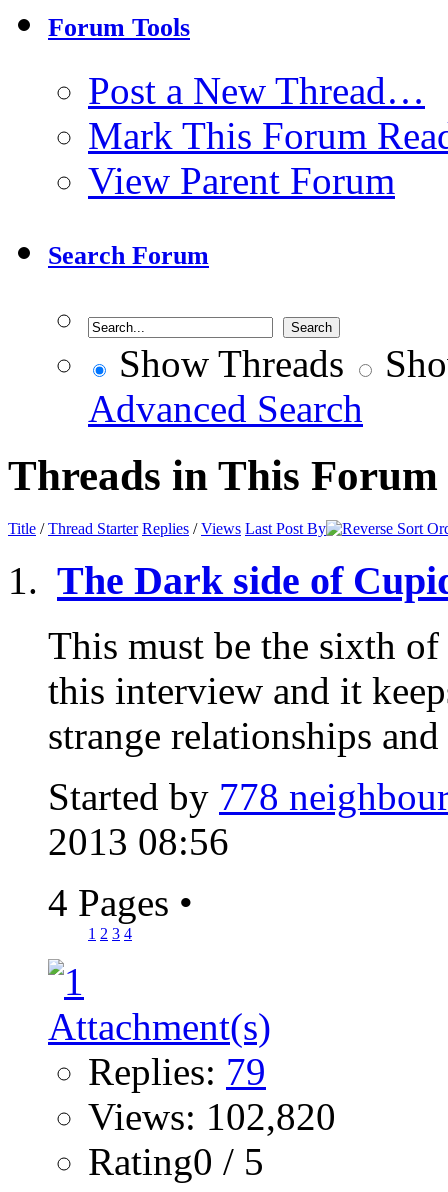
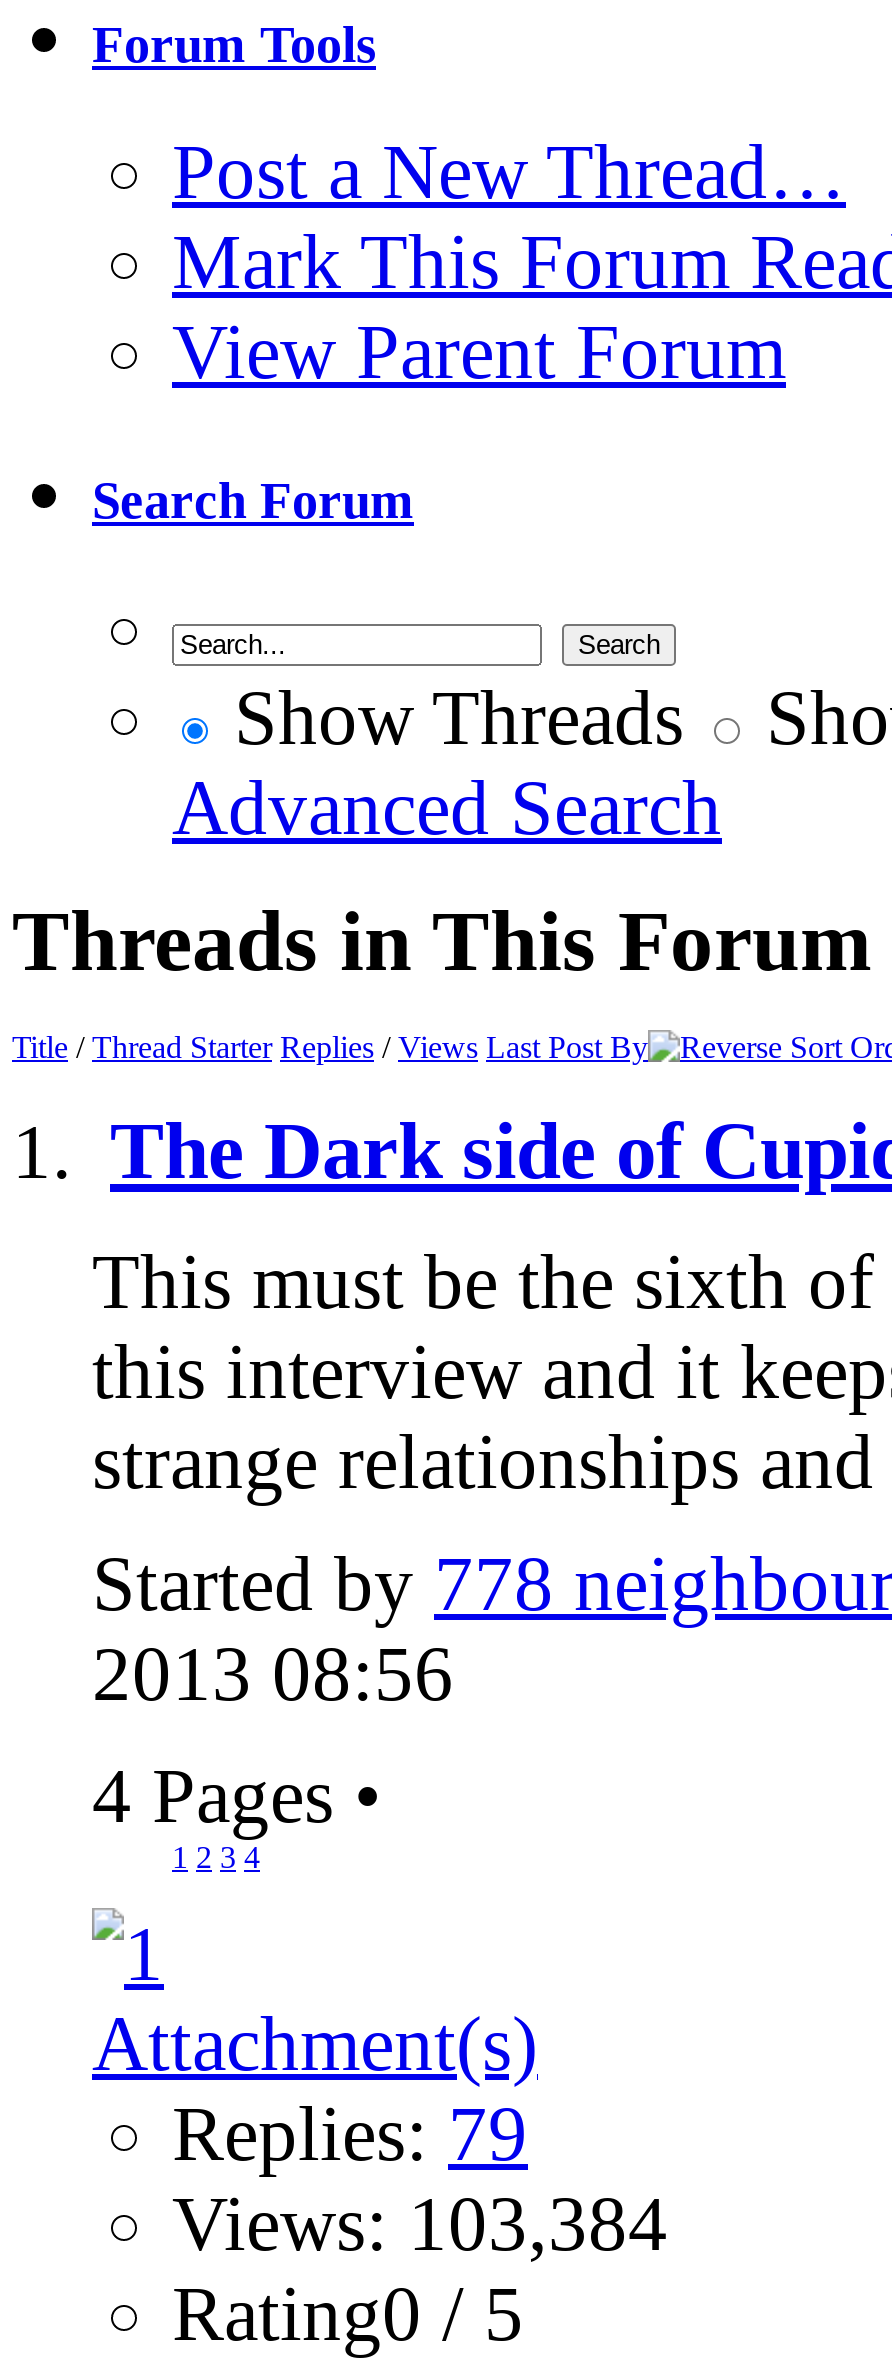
[88,1095,336,1138] Views: 102,820 -> [172,2179,668,2265] Views: 103,384

